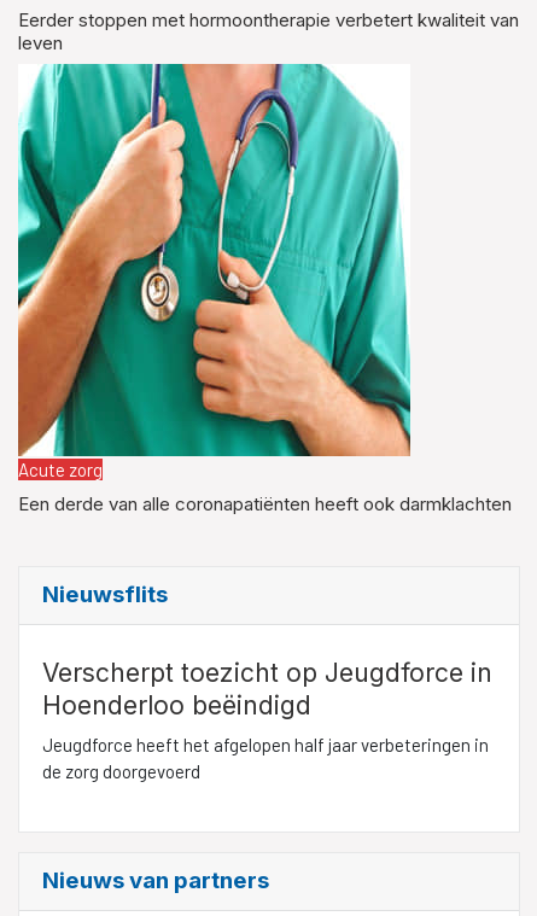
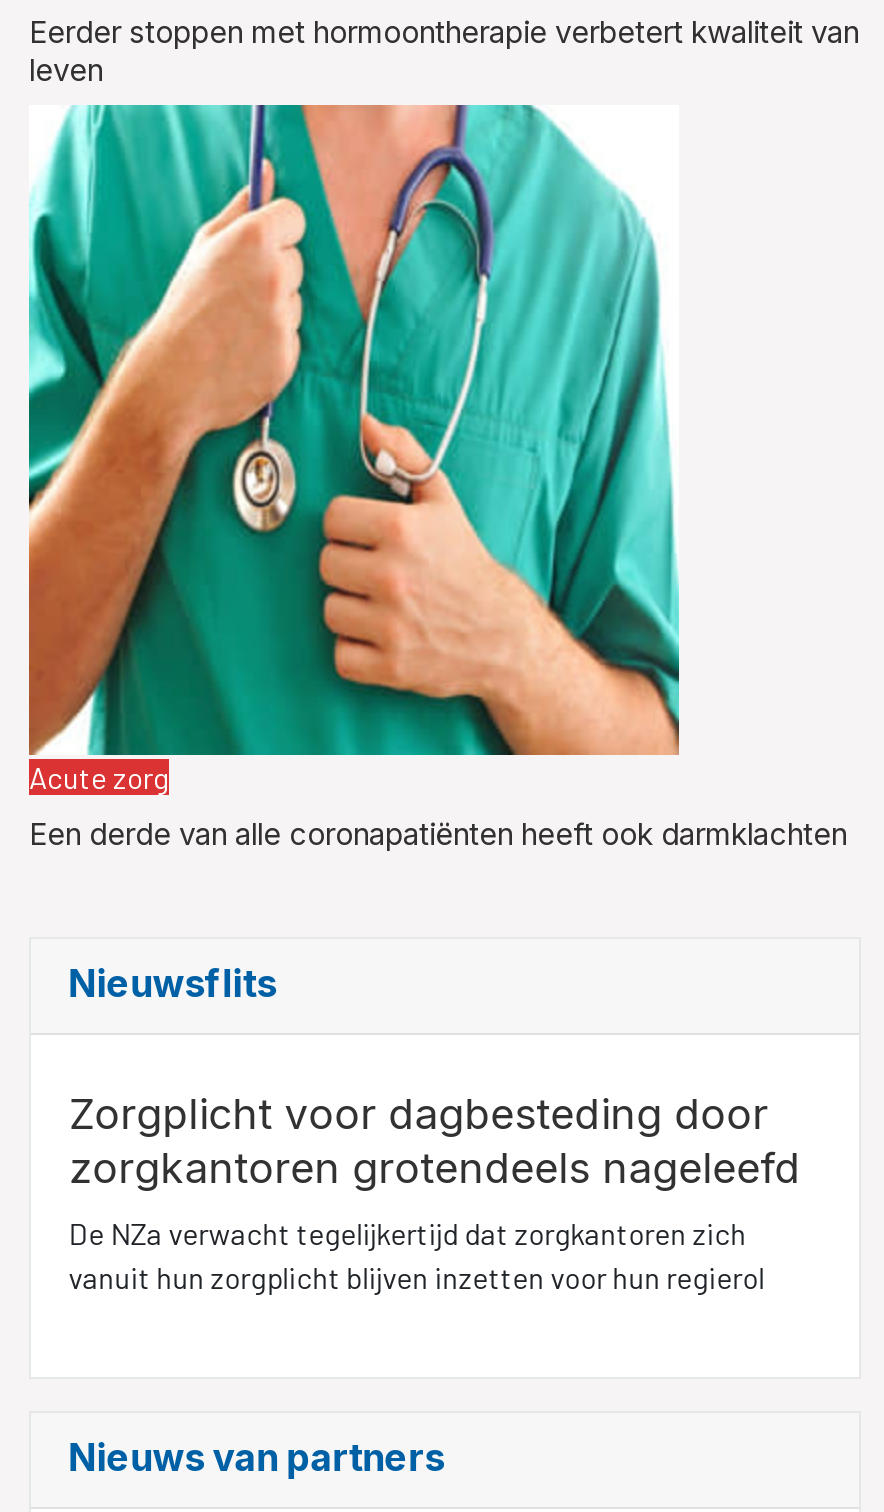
[42,658,492,782] Verscherpt toezicht op Jeugdforce in | Hoenderloo beëindigd | Jeugdforce heeft het afgelopen half jaar verbeteringen in | de zorg doorgevoerd -> [69,1089,801,1295] Zorgplicht voor dagbesteding door | zorgkantoren grotendeels nageleefd | De NZa verwacht tegelijkertijd dat zorgkantoren zich | vanuit hun zorgplicht blijven inzetten voor hun regierol

